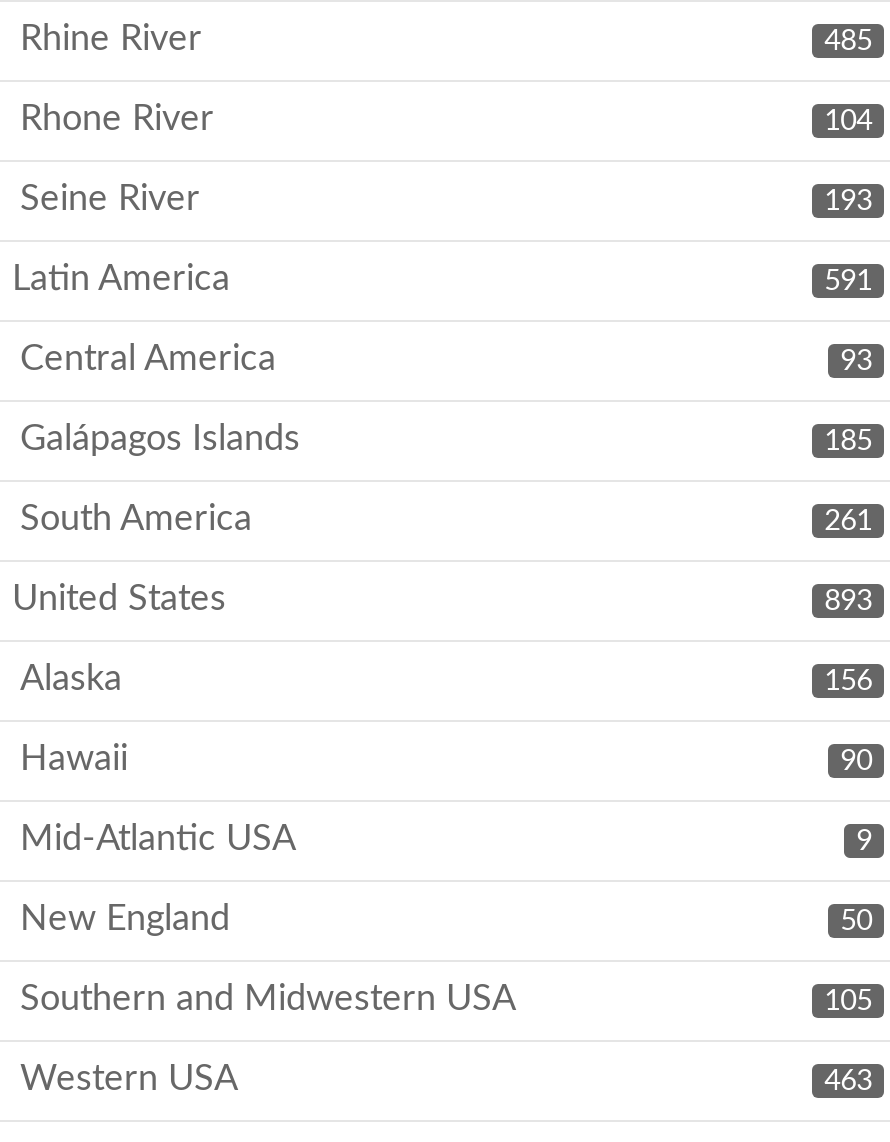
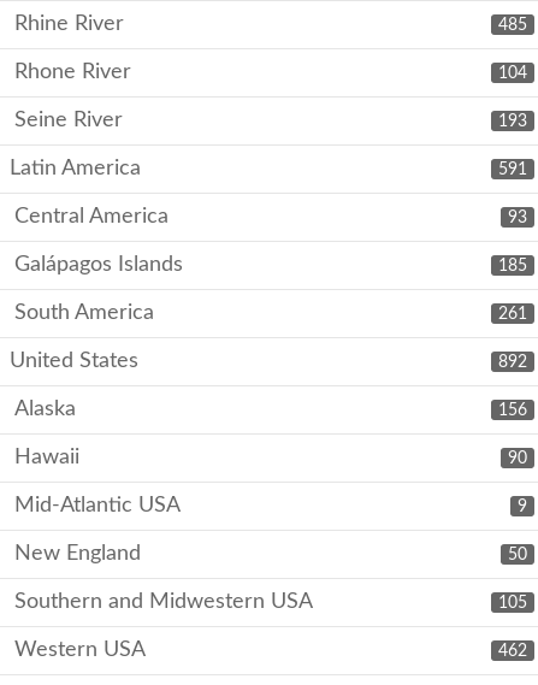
[824,586,872,616] 893 -> [499,353,527,371] 892
[824,1066,872,1096] 463 -> [499,642,527,660] 462

